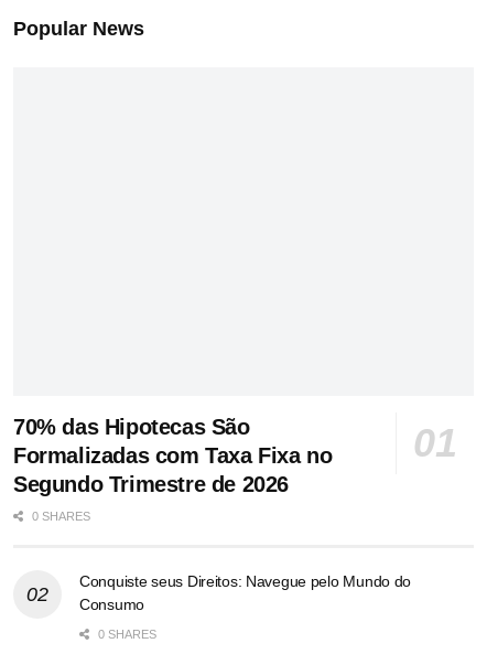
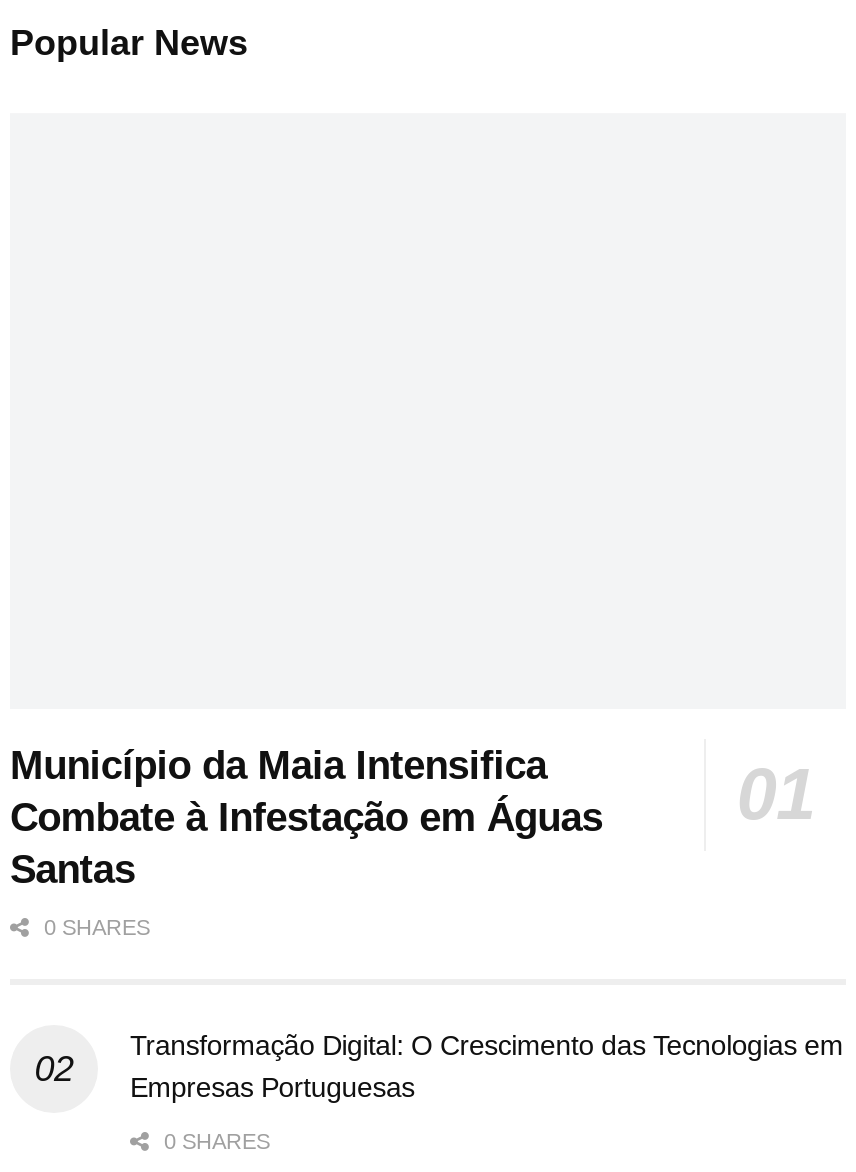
[13,415,332,497] 70% das Hipotecas São | Formalizadas com Taxa Fixa no | Segundo Trimestre de 2026 -> [10,744,603,892] Município da Maia Intensifica | Combate à Infestação em Águas | Santas
[79,573,411,614] Conquiste seus Direitos: Navegue pelo Mundo do | Consumo -> [130,1030,843,1104] Transformação Digital: O Crescimento das Tecnologias em | Empresas Portuguesas

